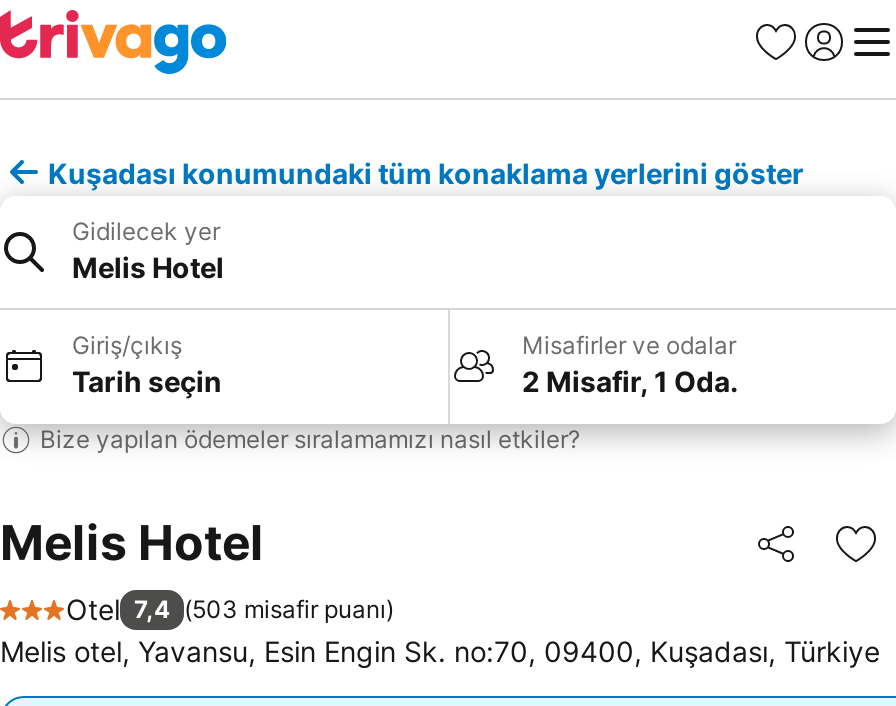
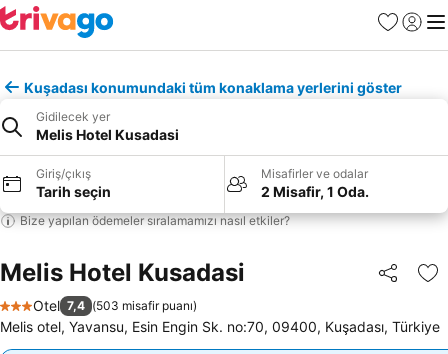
[72,250,224,284] Melis Hotel -> [36,126,179,143] Melis Hotel Kusadasi
[0,514,264,572] Melis Hotel -> [0,258,245,287] Melis Hotel Kusadasi

